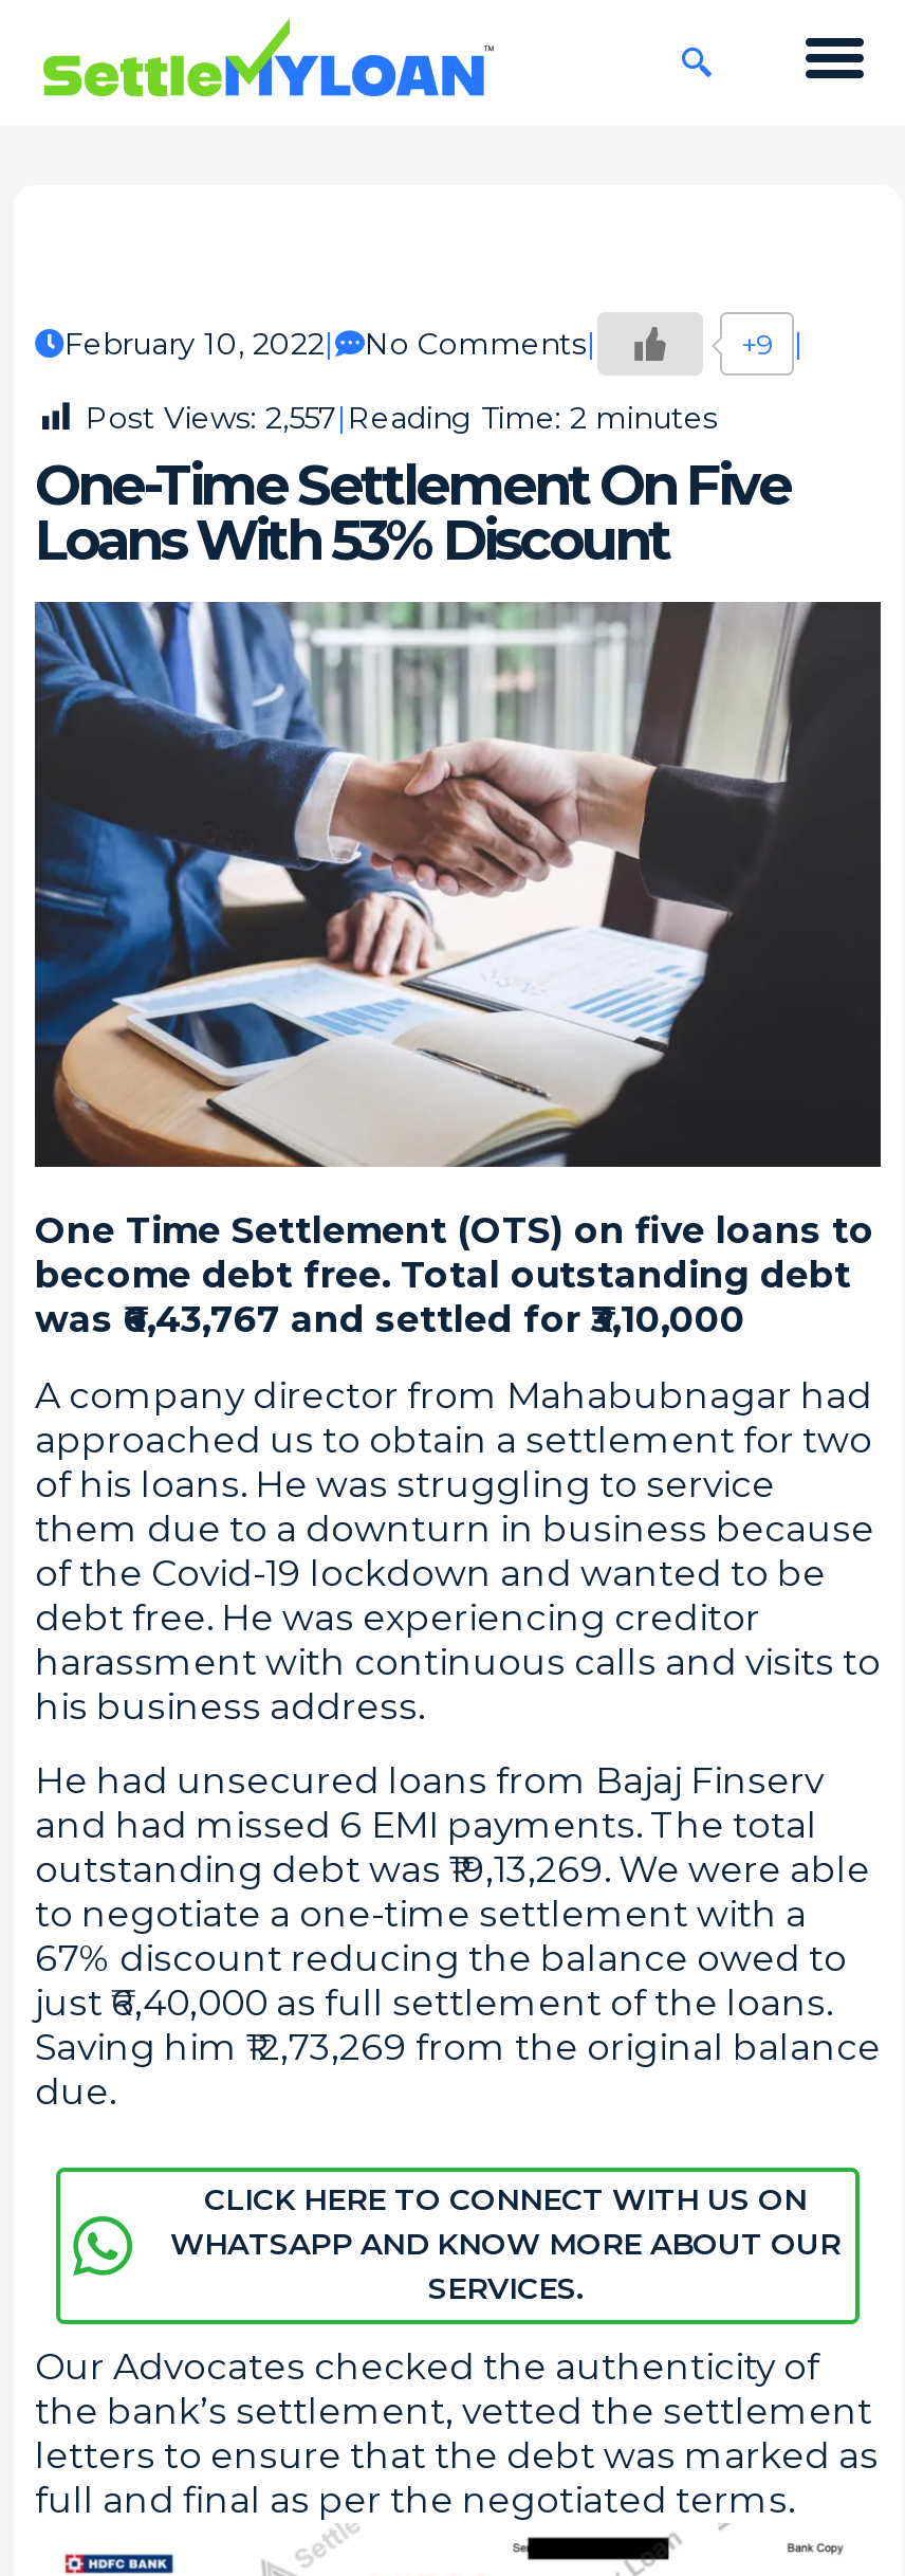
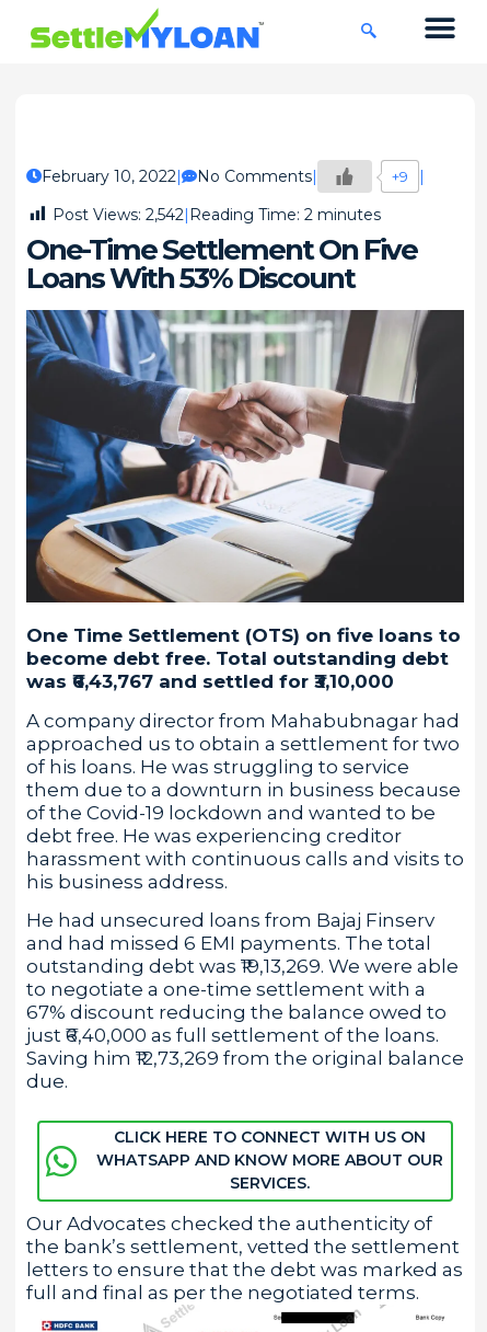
[86,399,718,437] Post Views: 2,557 Reading Time: 2 minutes -> [53,205,381,225] Post Views: 2,542 Reading Time: 2 minutes

